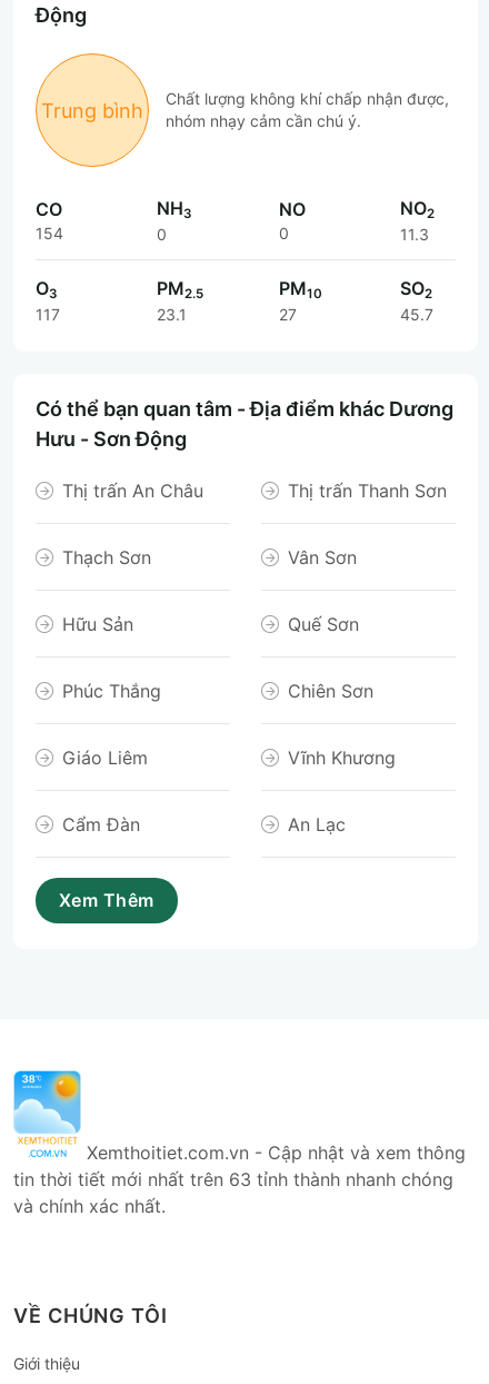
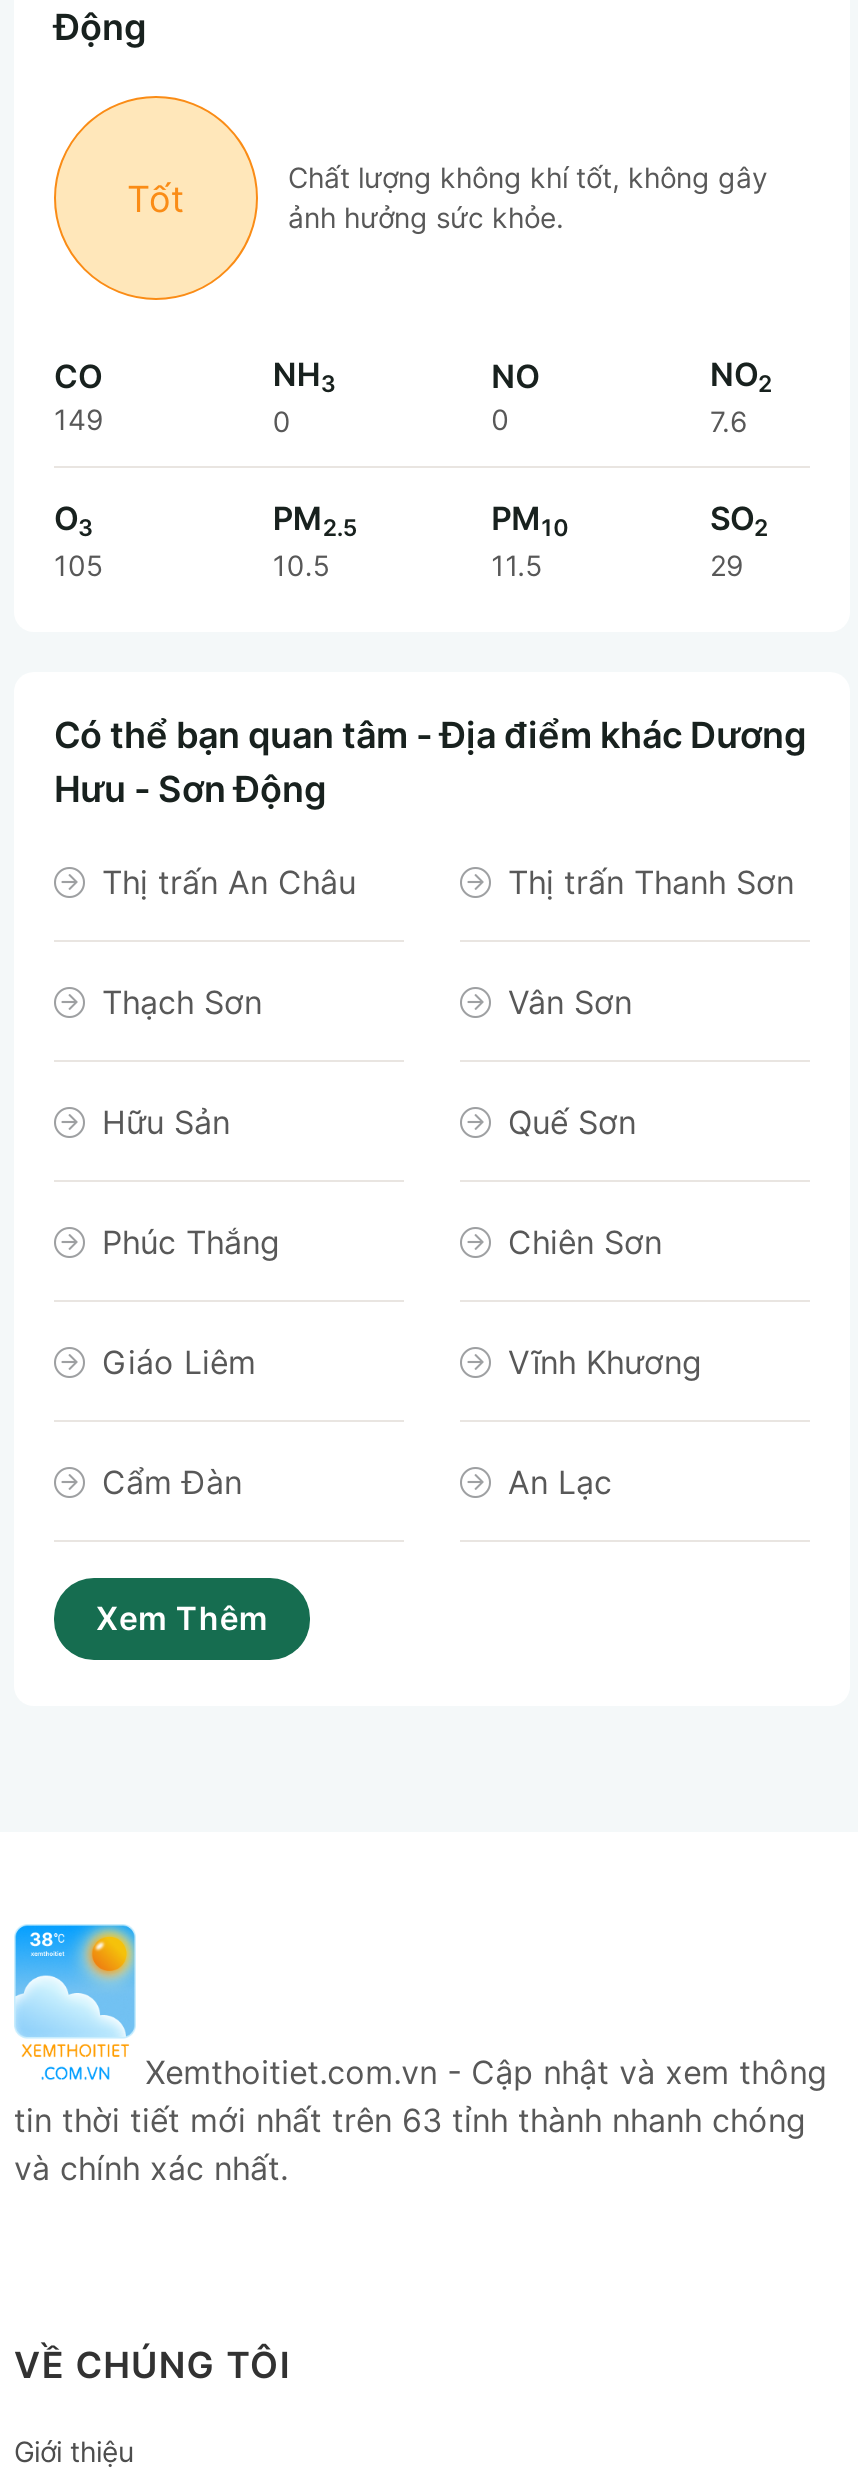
[41,89,449,130] Trung bình | Chất lượng không khí chấp nhận được, | nhóm nhạy cảm cần chú ý. -> [127,160,768,234] Tốt | Chất lượng không khí tốt, không gây | ảnh hưởng sức khỏe.
[36,224,63,243] 154 -> [54,402,104,436] 149
[400,225,429,244] 11.3 -> [710,404,748,438] 7.6
[36,305,60,324] 117 -> [54,548,104,582] 105
[157,305,187,324] 23.1 -> [273,548,331,582] 10.5
[279,305,296,324] 27 -> [491,548,543,582] 11.5
[400,305,433,324] 45.7 -> [710,548,744,582] 29

